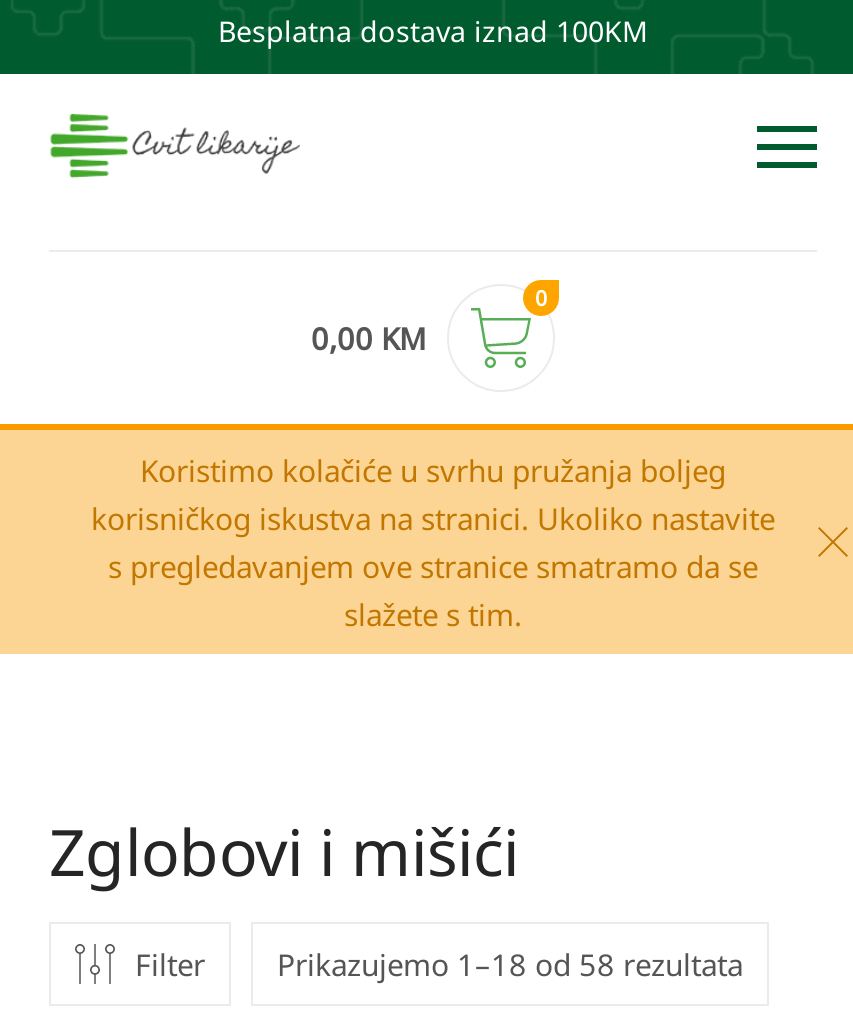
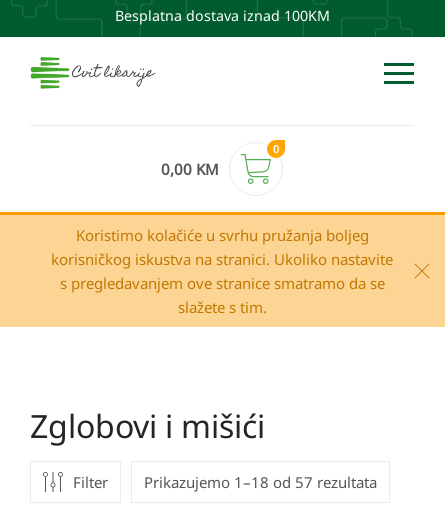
[277,944,743,984] Prikazujemo 1–18 od 58 rezultata -> [144,472,377,492] Prikazujemo 1–18 od 57 rezultata

